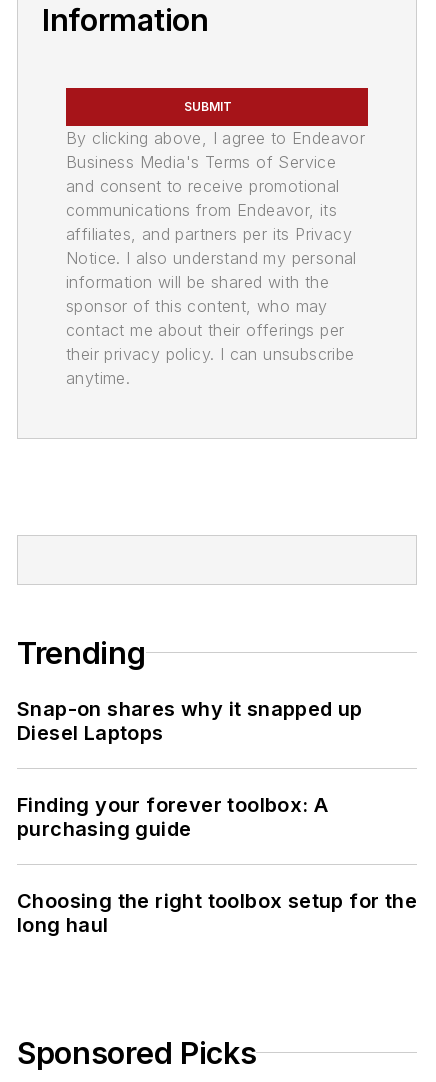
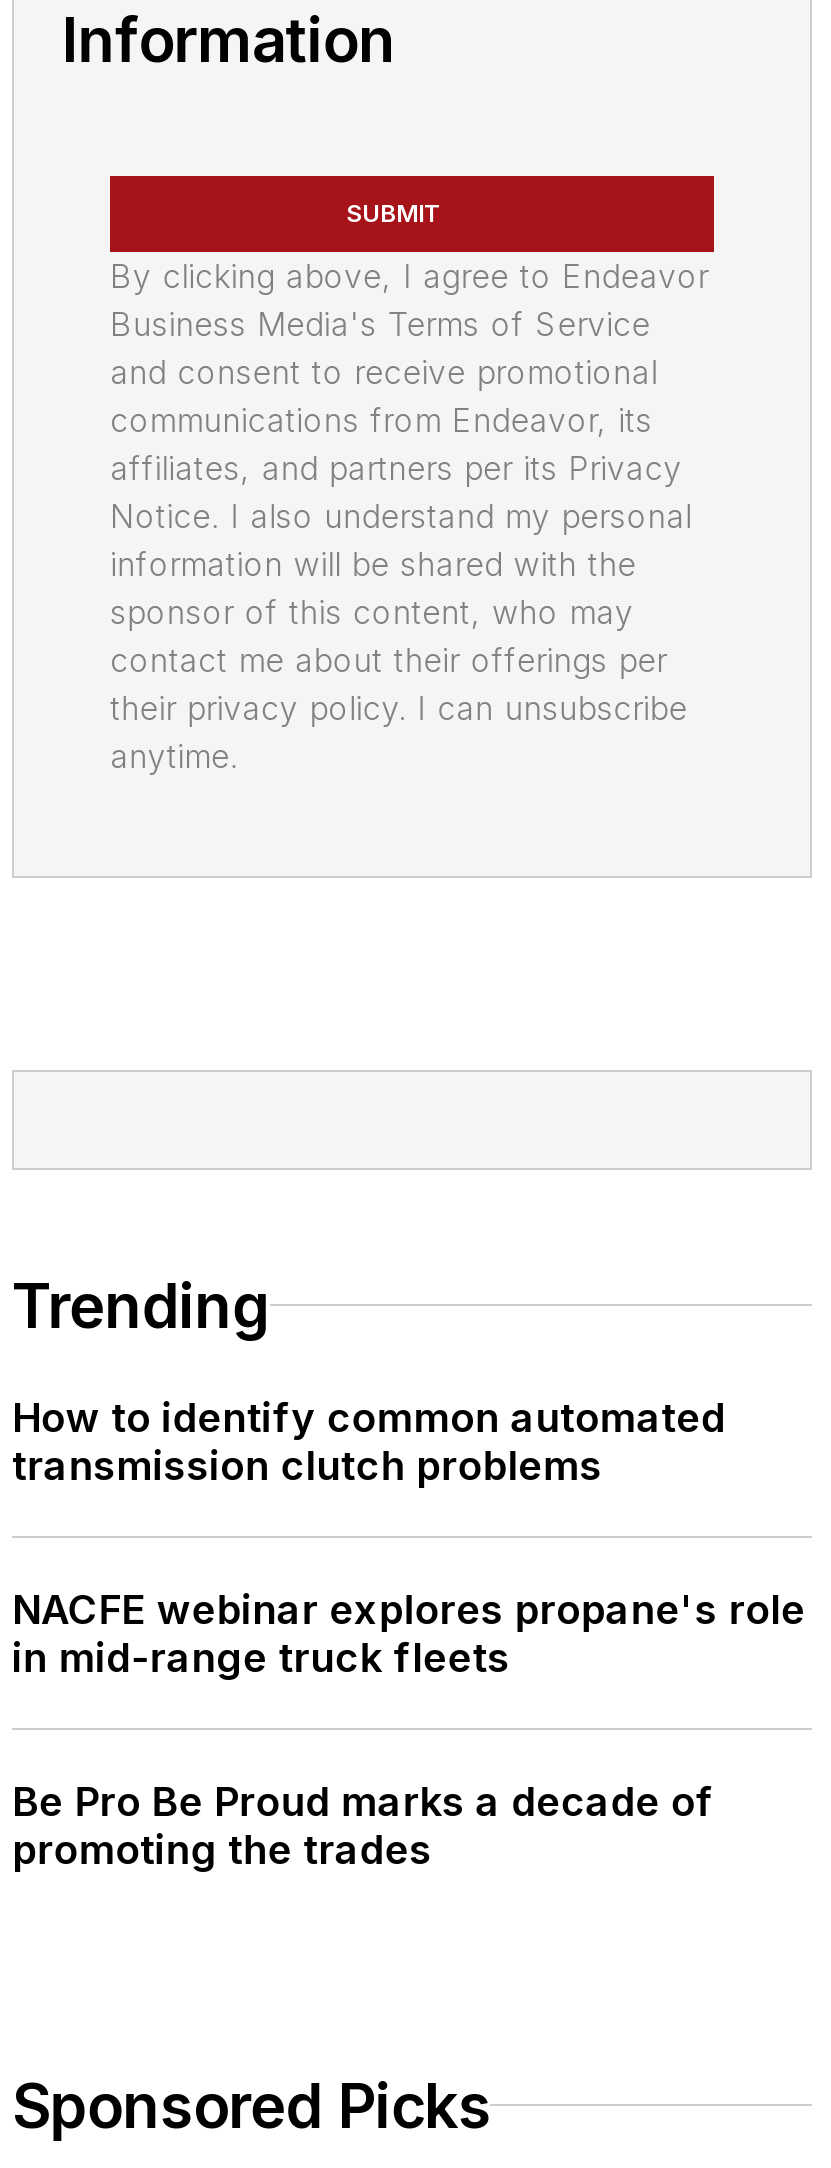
[17,697,363,745] Snap-on shares why it snapped up | Diesel Laptops -> [12,1393,726,1489] How to identify common automated | transmission clutch problems
[17,793,328,841] Finding your forever toolbox: A | purchasing guide -> [12,1585,806,1681] NACFE webinar explores propane's role | in mid-range truck fleets
[17,889,417,937] Choosing the right toolbox setup for the | long haul -> [12,1777,714,1873] Be Pro Be Proud marks a decade of | promoting the trades

